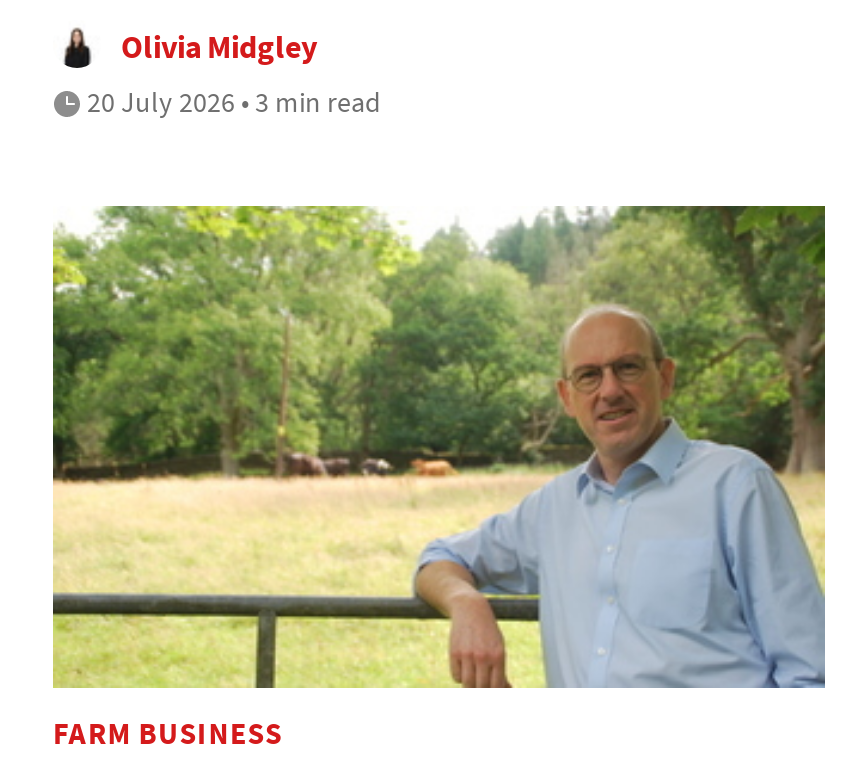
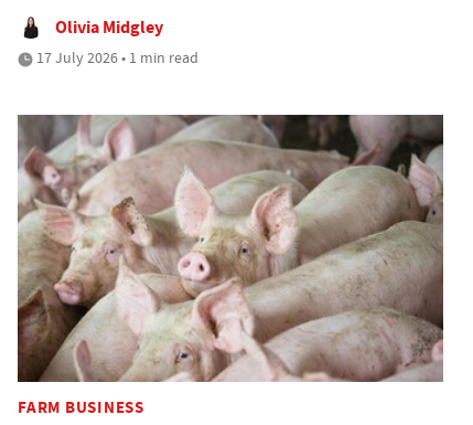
[81,83,381,119] 20 July 2026 • 3 min read -> [33,48,198,68] 17 July 2026 • 1 min read
[51,203,827,689] [image] -> [17,114,444,383] [image]

